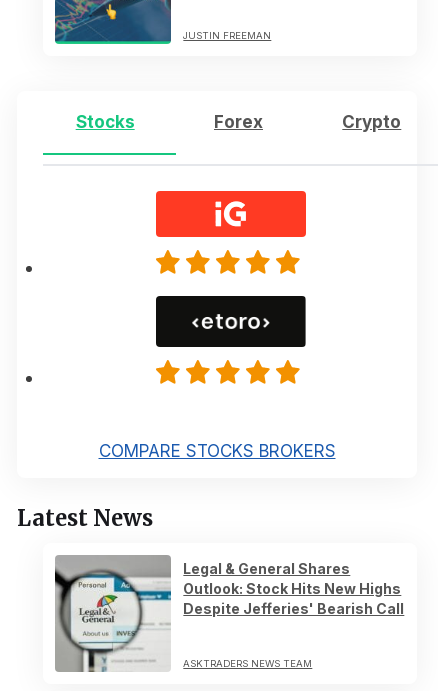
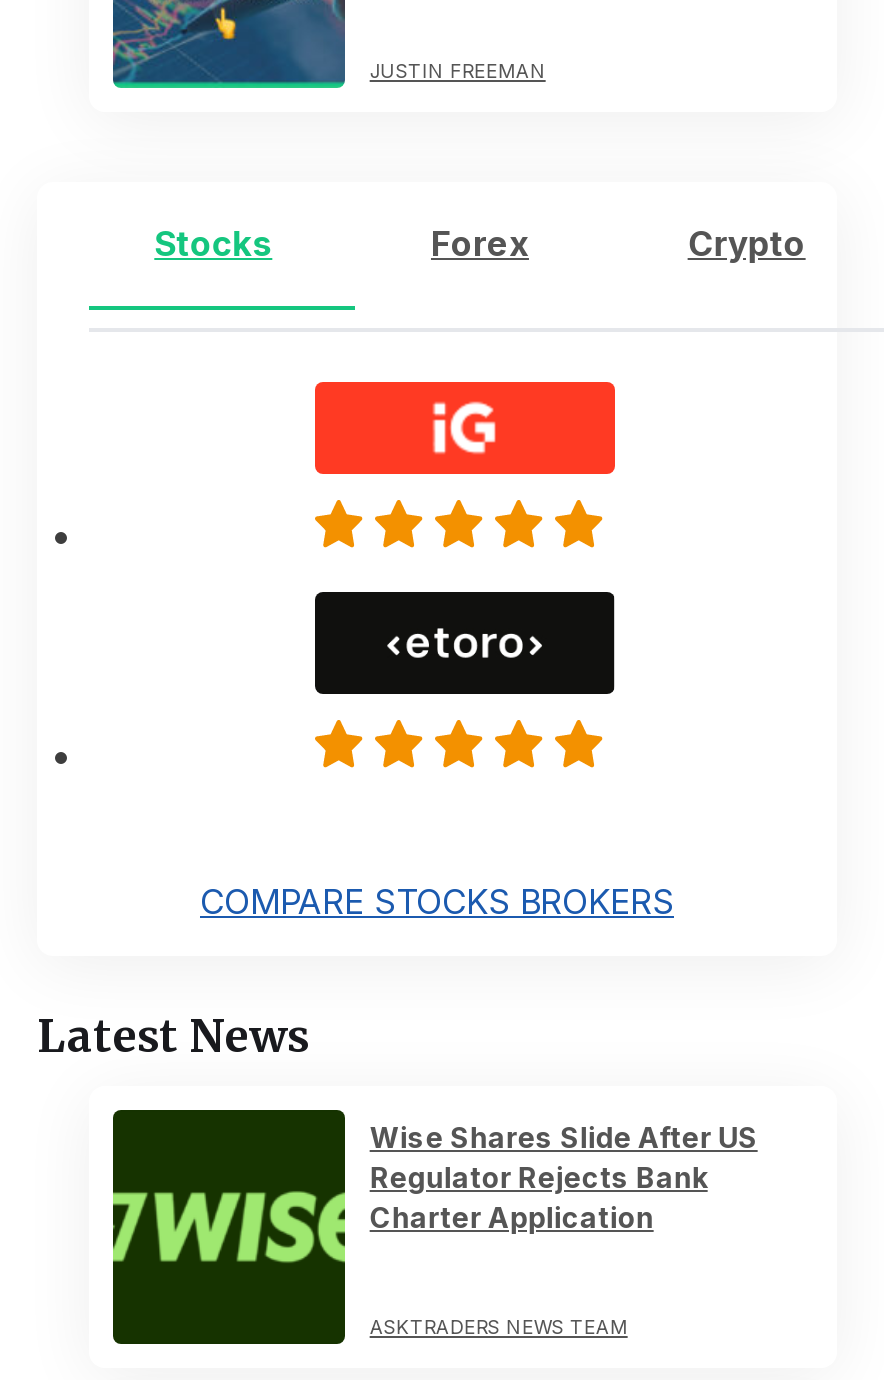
[54,556,404,673] [image] | Legal & General Shares | Outlook: Stock Hits New Highs | Despite Jefferies' Bearish Call -> [113,1110,758,1346] [image] | Wise Shares Slide After US | Regulator Rejects Bank | Charter Application

